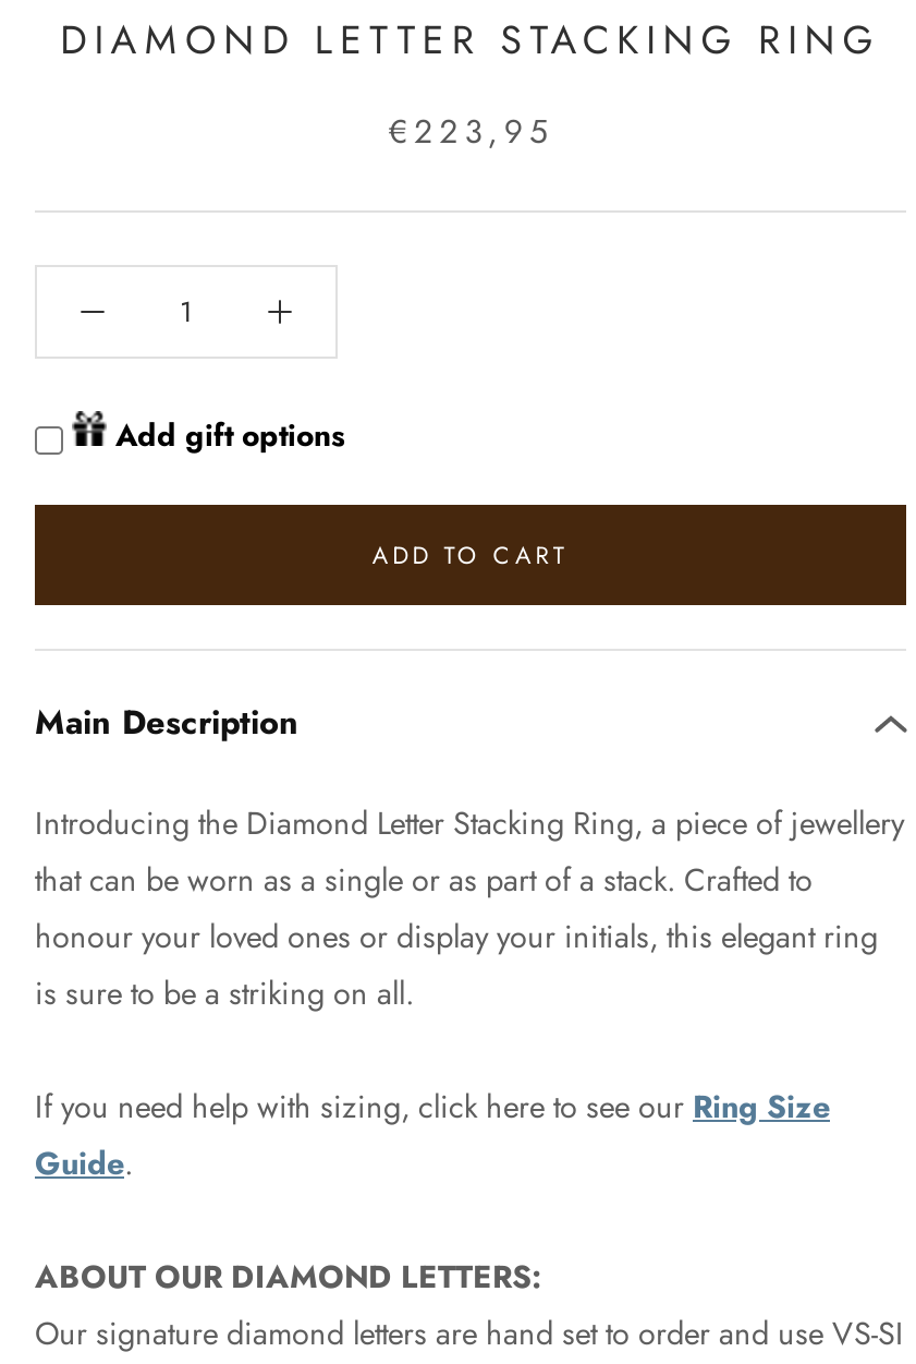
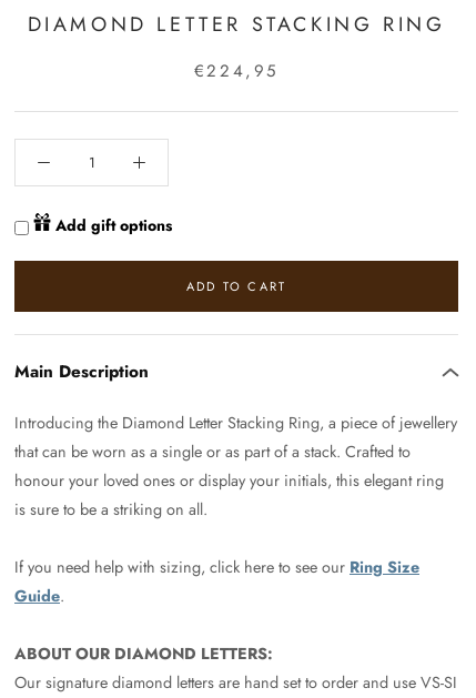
[389,108,552,156] €223,95 -> [194,59,279,83] €224,95

